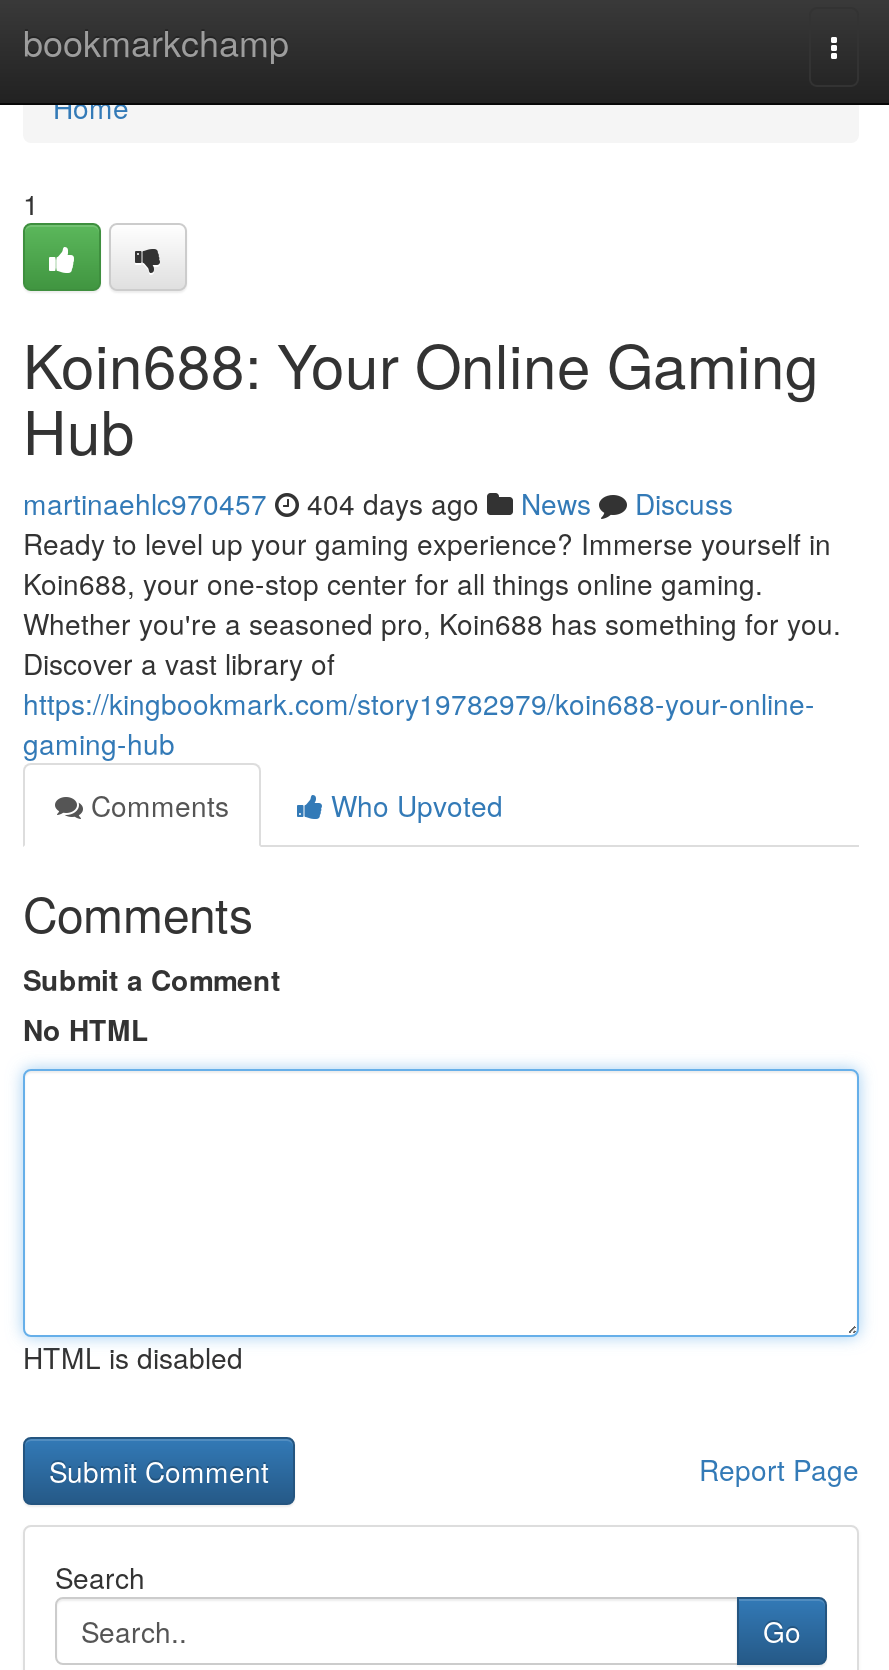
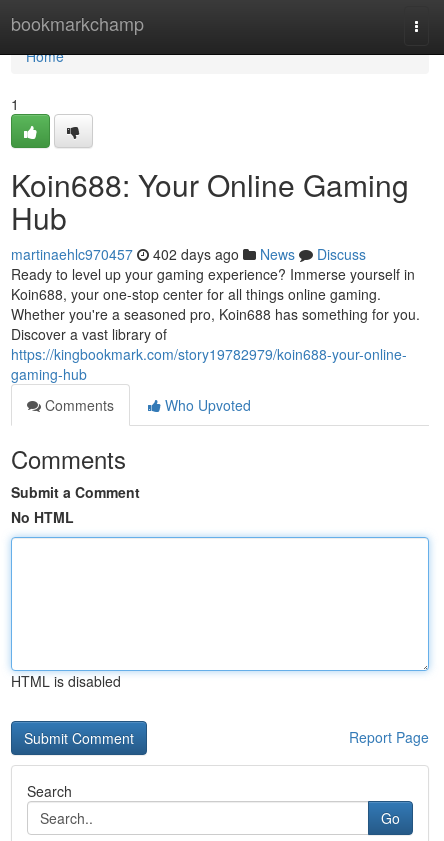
[23,483,733,523] martinaehlc970457 404 days ago News Discuss -> [11,244,366,264] martinaehlc970457 402 days ago News Discuss

